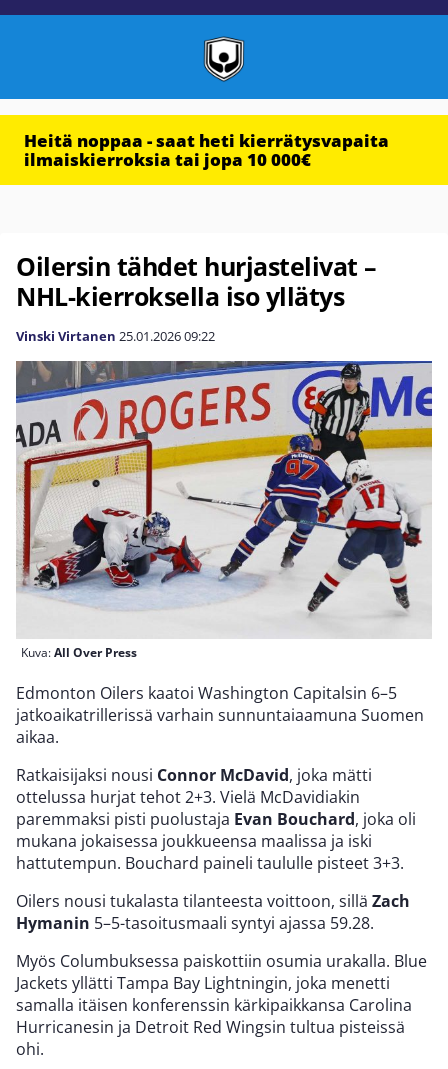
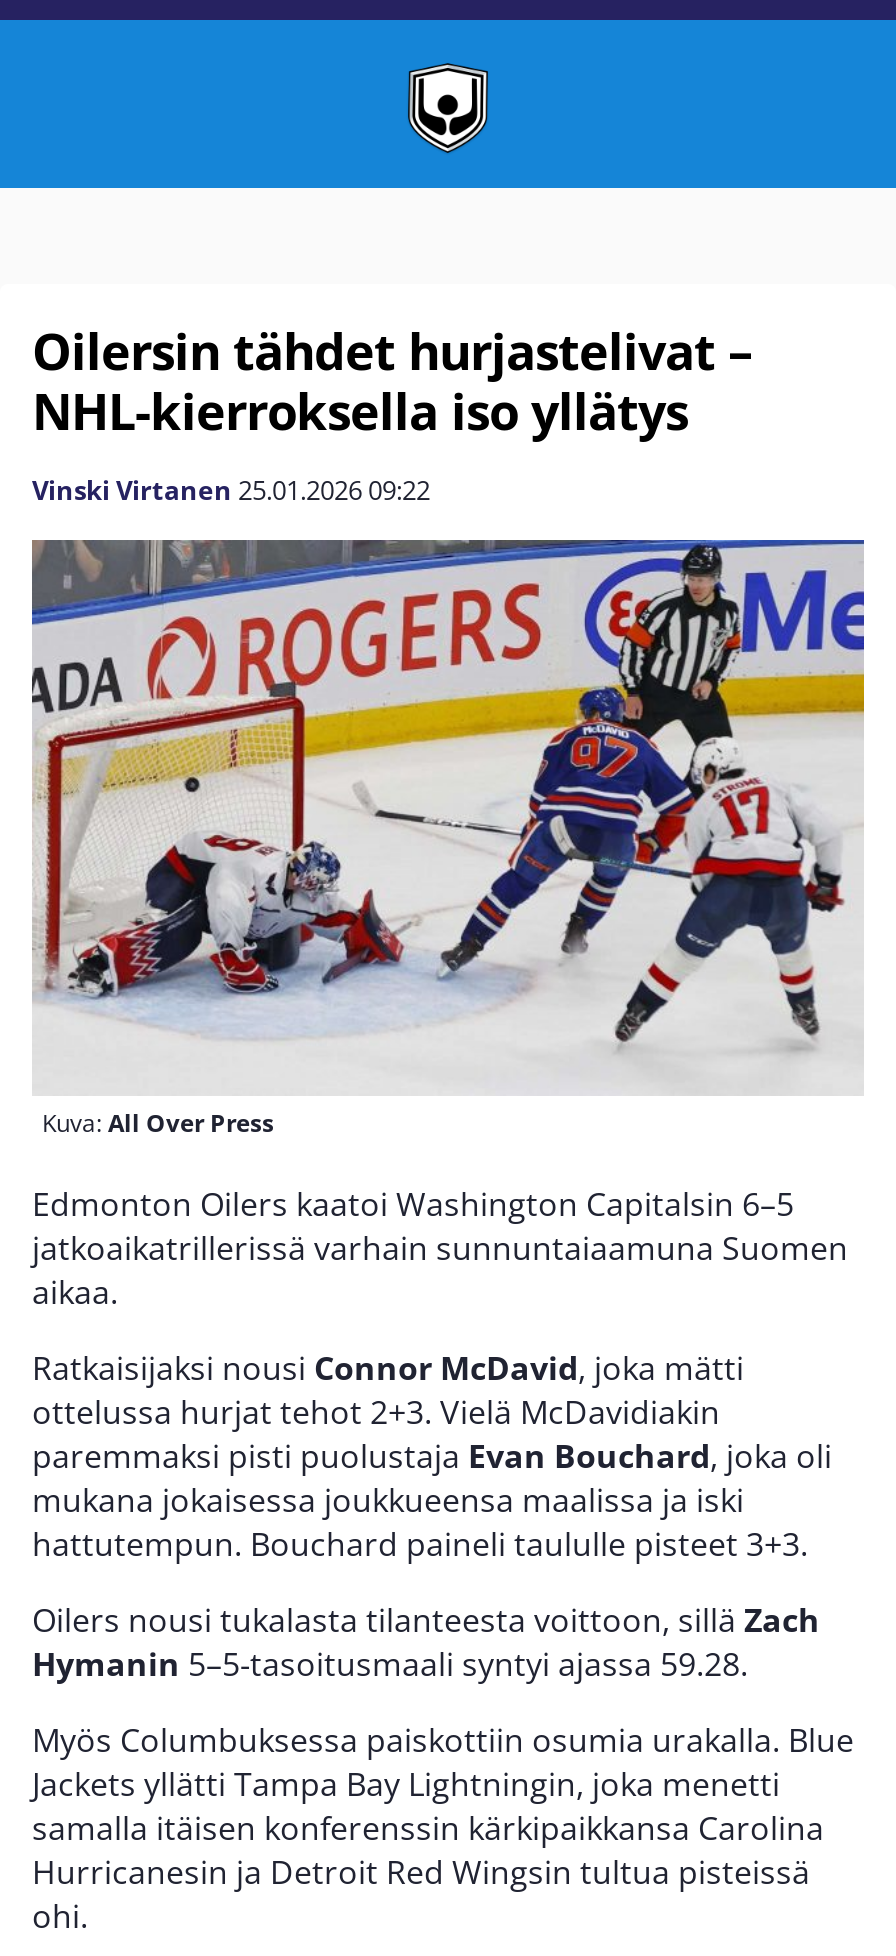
[24,129,389,171] Heitä noppaa - saat heti kierrätysvapaita | ilmaiskierroksia tai jopa 10 000€ -> none

